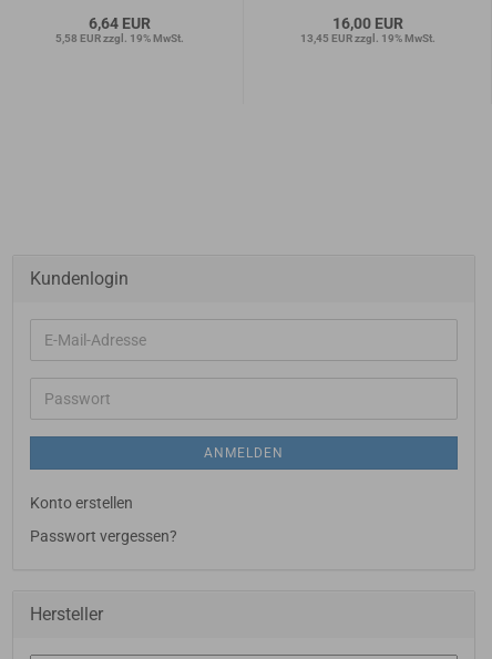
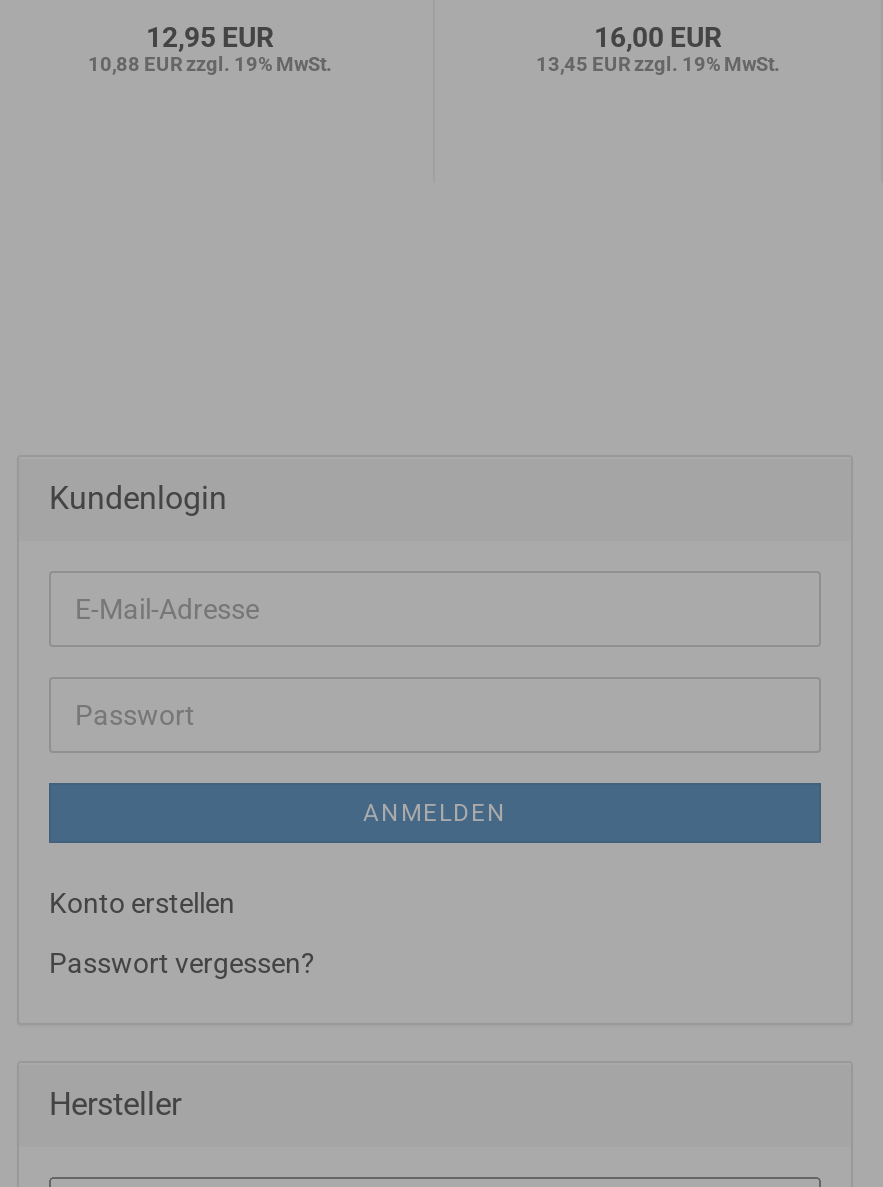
[55,14,183,44] 6,64 EUR | 5,58 EUR zzgl. 19% MwSt. -> [88,21,332,75] 12,95 EUR | 10,88 EUR zzgl. 19% MwSt.

